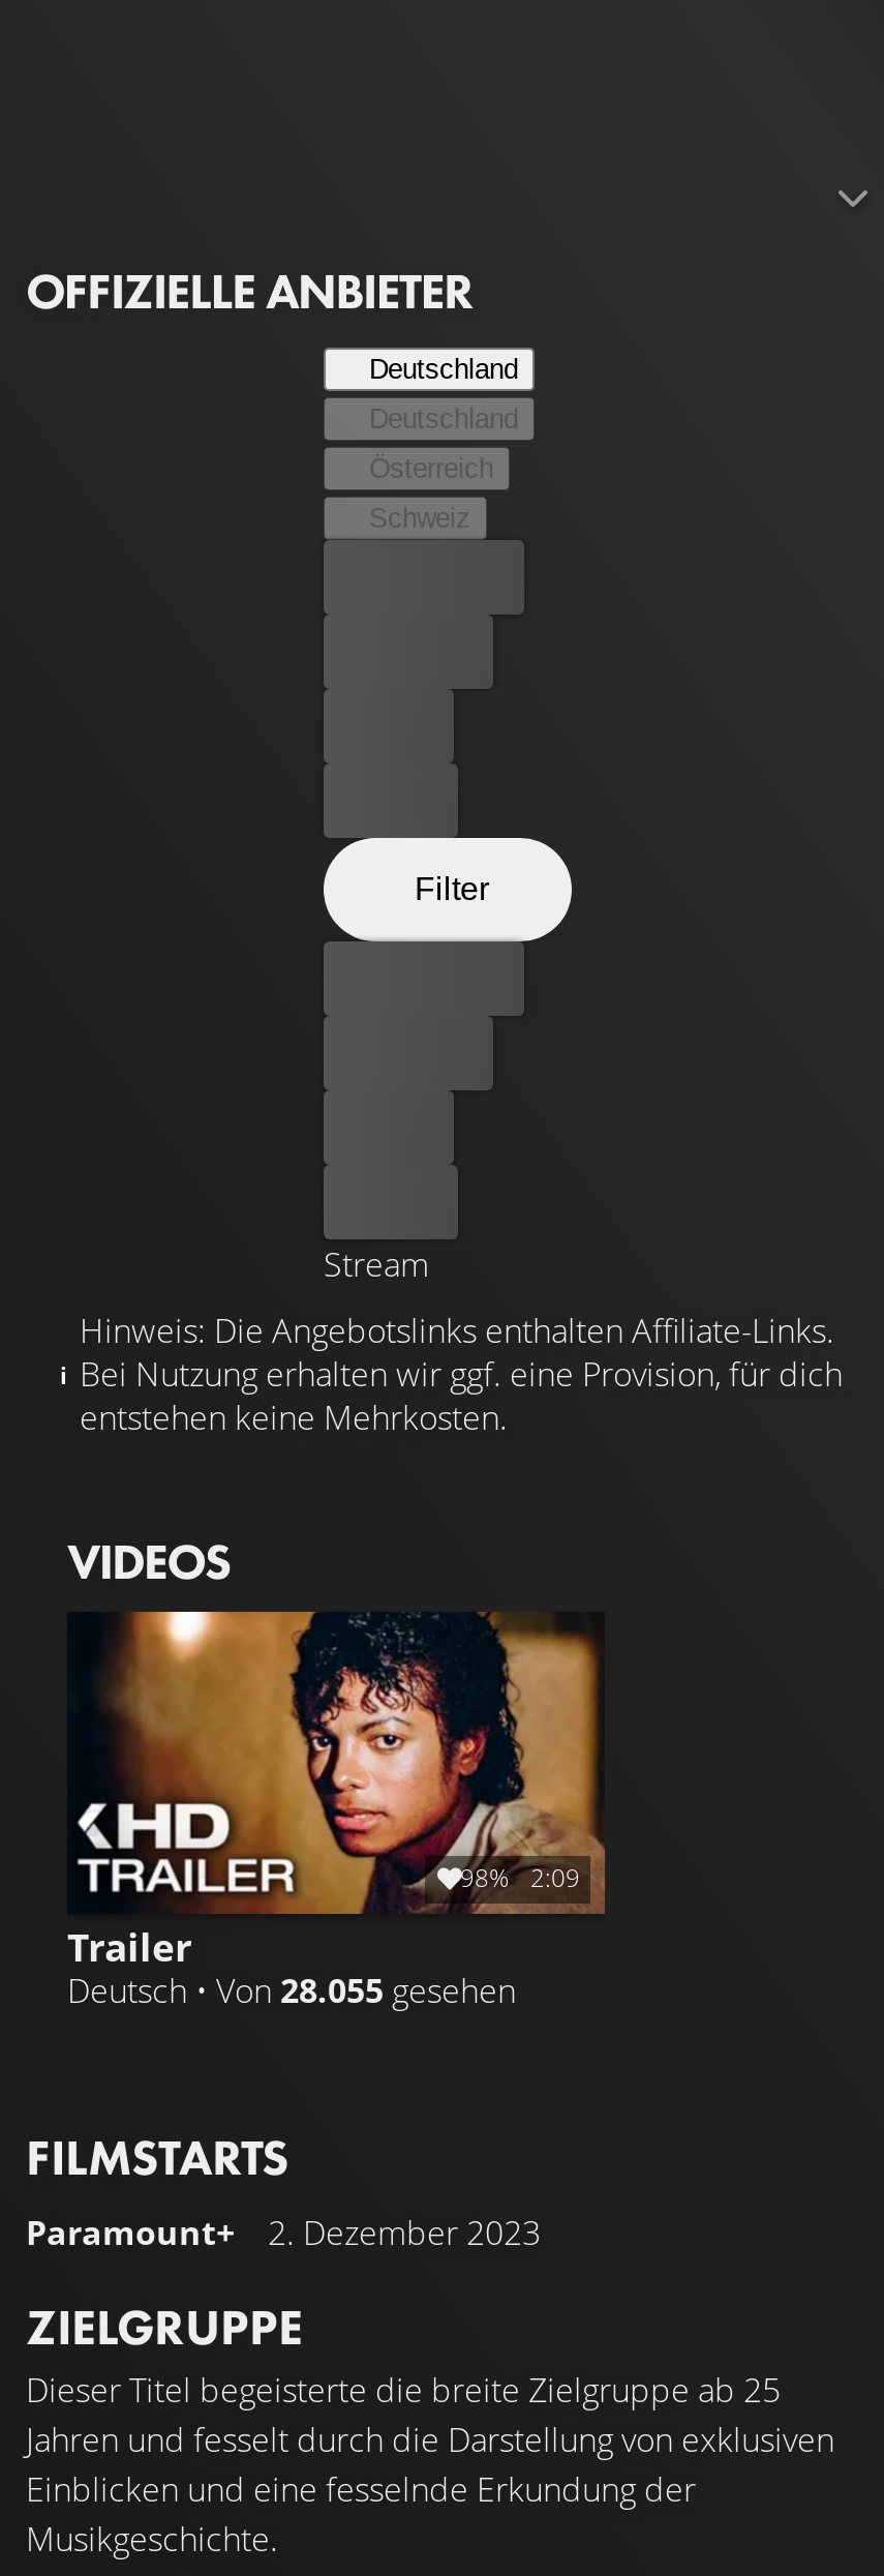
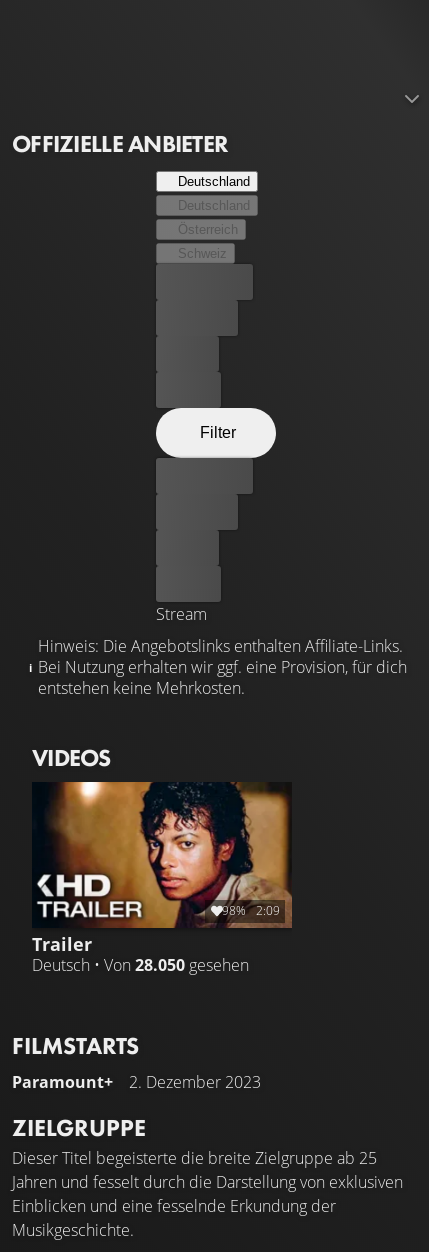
[67,1967,516,2013] Deutsch • Von 28.055 gesehen -> [32,954,249,976] Deutsch • Von 28.050 gesehen

